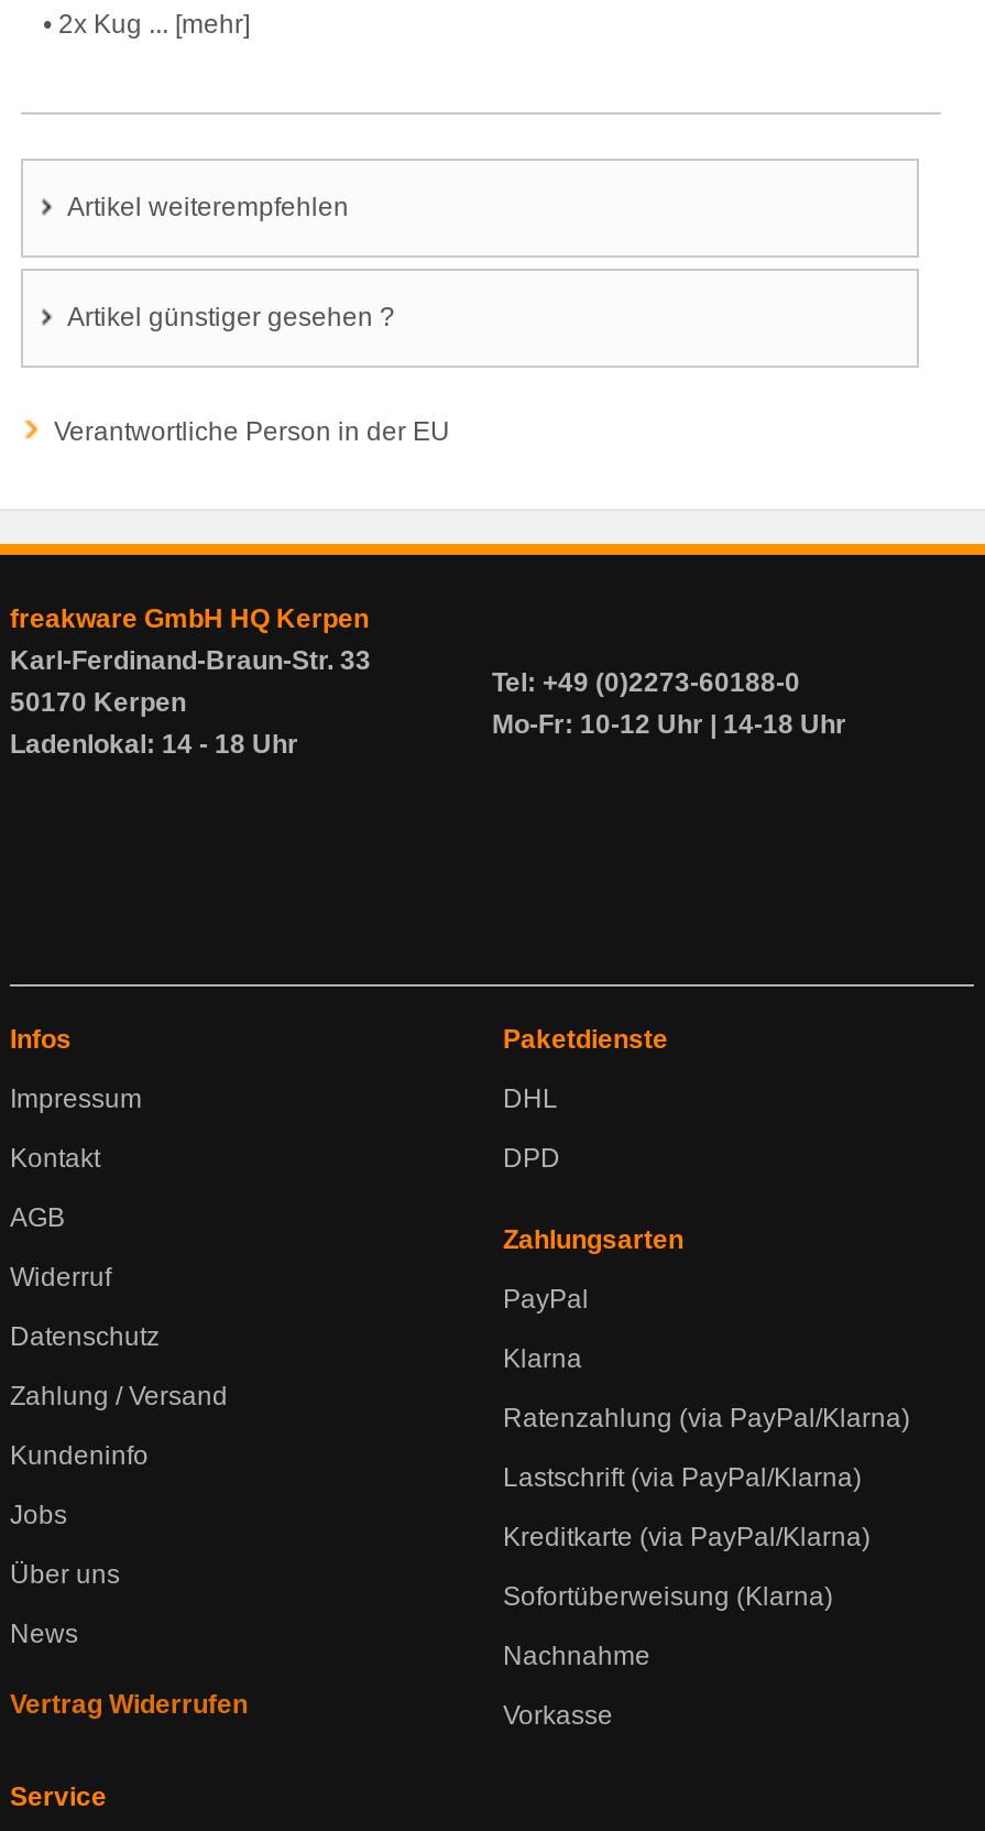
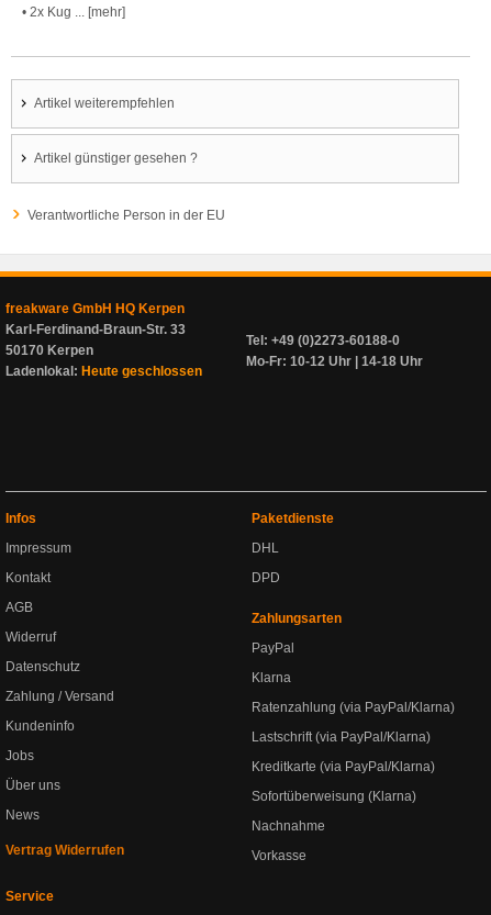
[10,728,298,759] Ladenlokal: 14 - 18 Uhr -> [5,363,202,379] Ladenlokal: Heute geschlossen

